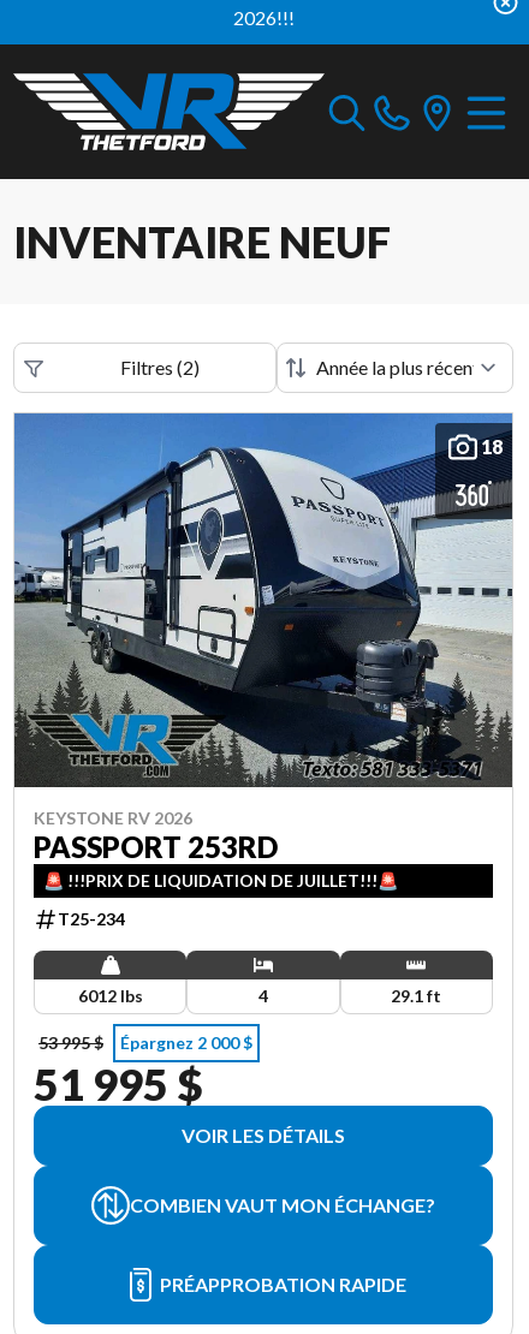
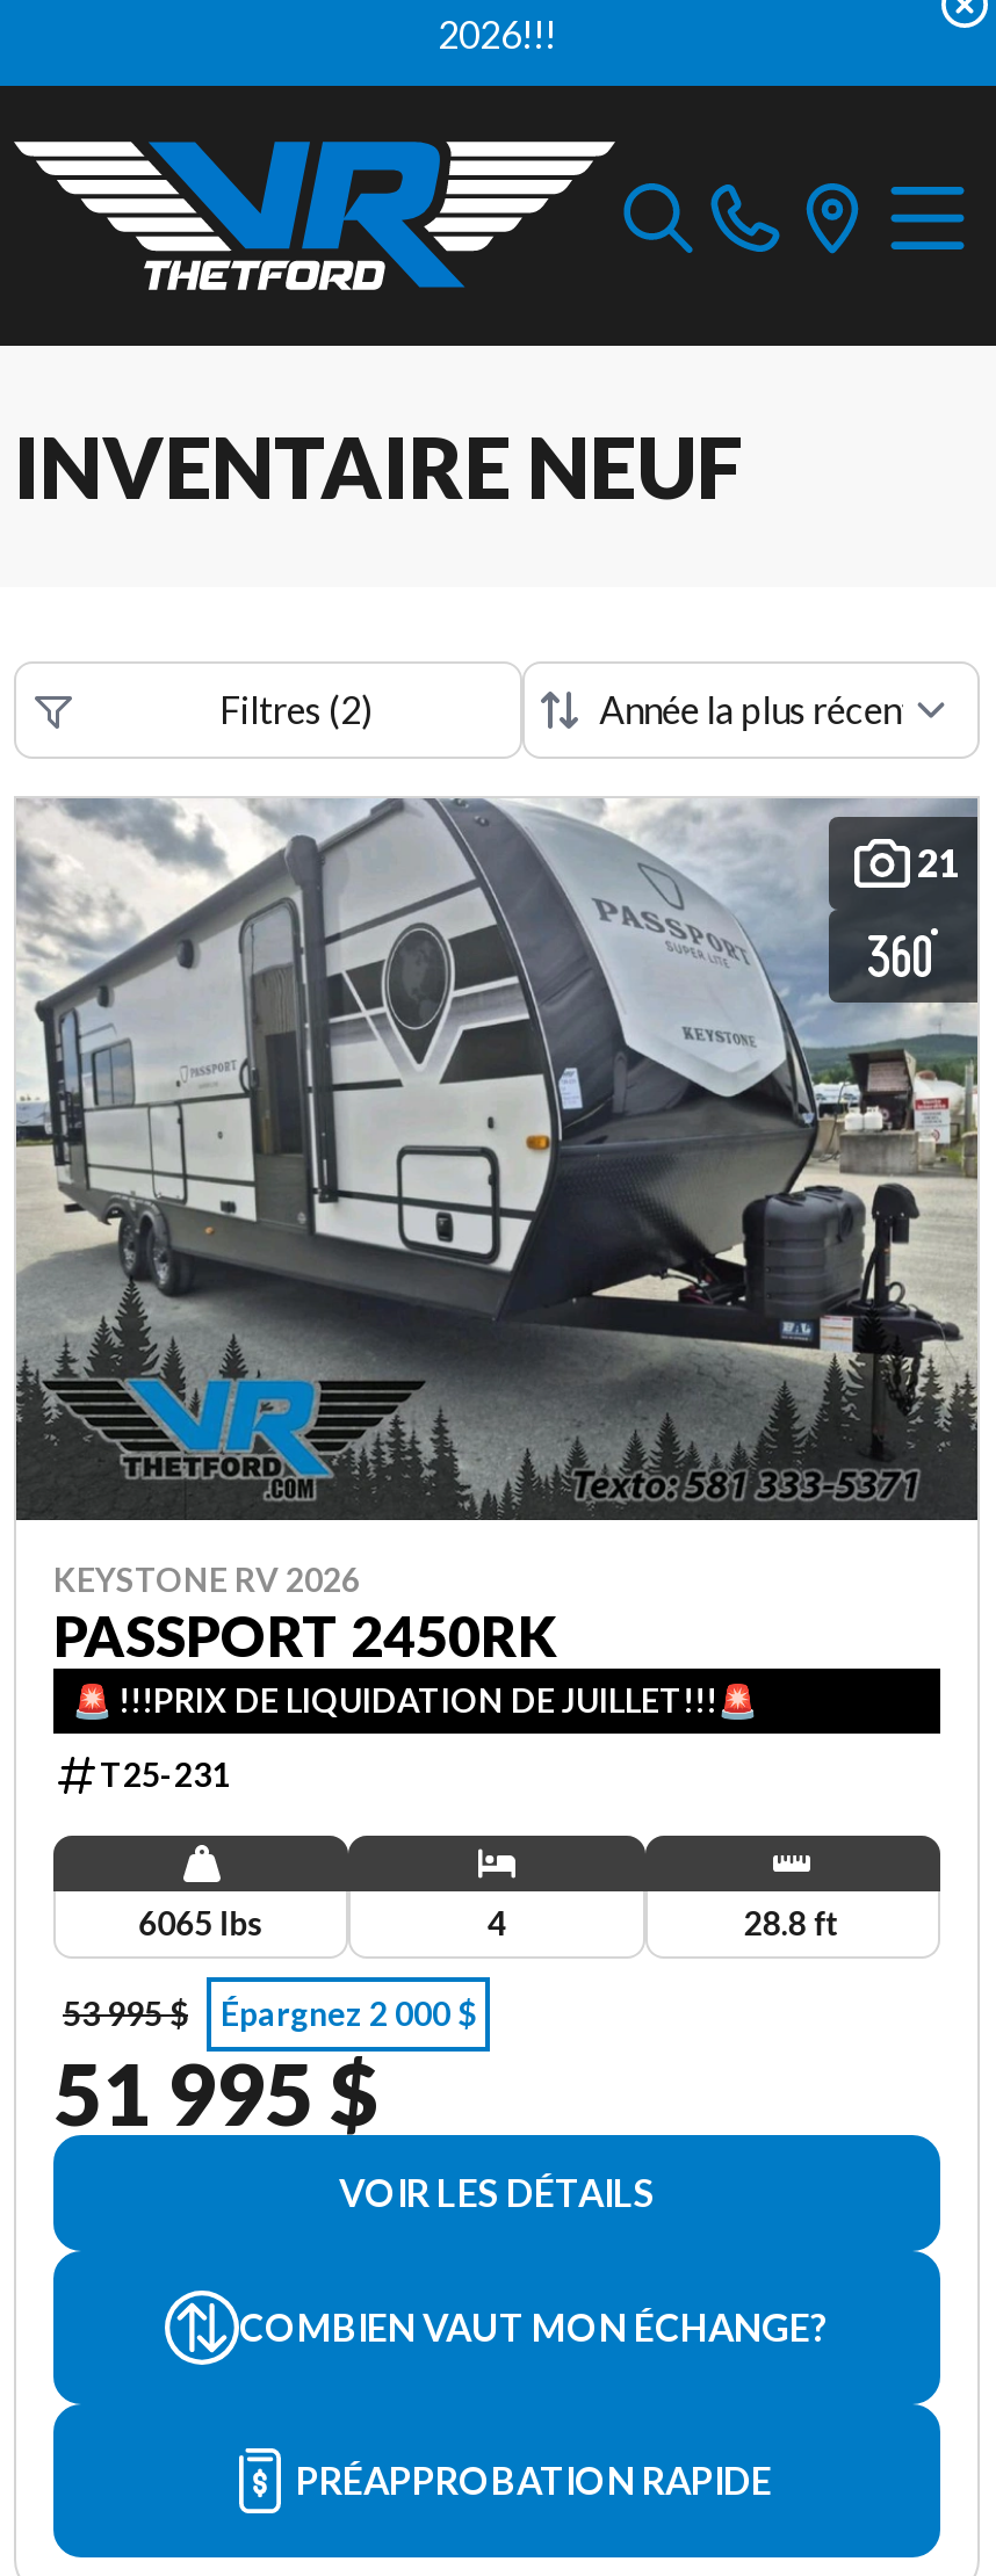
[13,412,512,781] [image] | 18 -> [16,798,980,1506] [image] | 21
[34,829,278,863] PASSPORT 253RD -> [53,1600,555,1667] PASSPORT 2450RK
[58,908,125,928] T25-234 -> [100,1753,230,1793] T25-231
[78,985,143,1005] 6012 lbs -> [139,1902,264,1941] 6065 lbs
[391,985,442,1005] 29.1 ft -> [744,1902,841,1941] 28.8 ft

